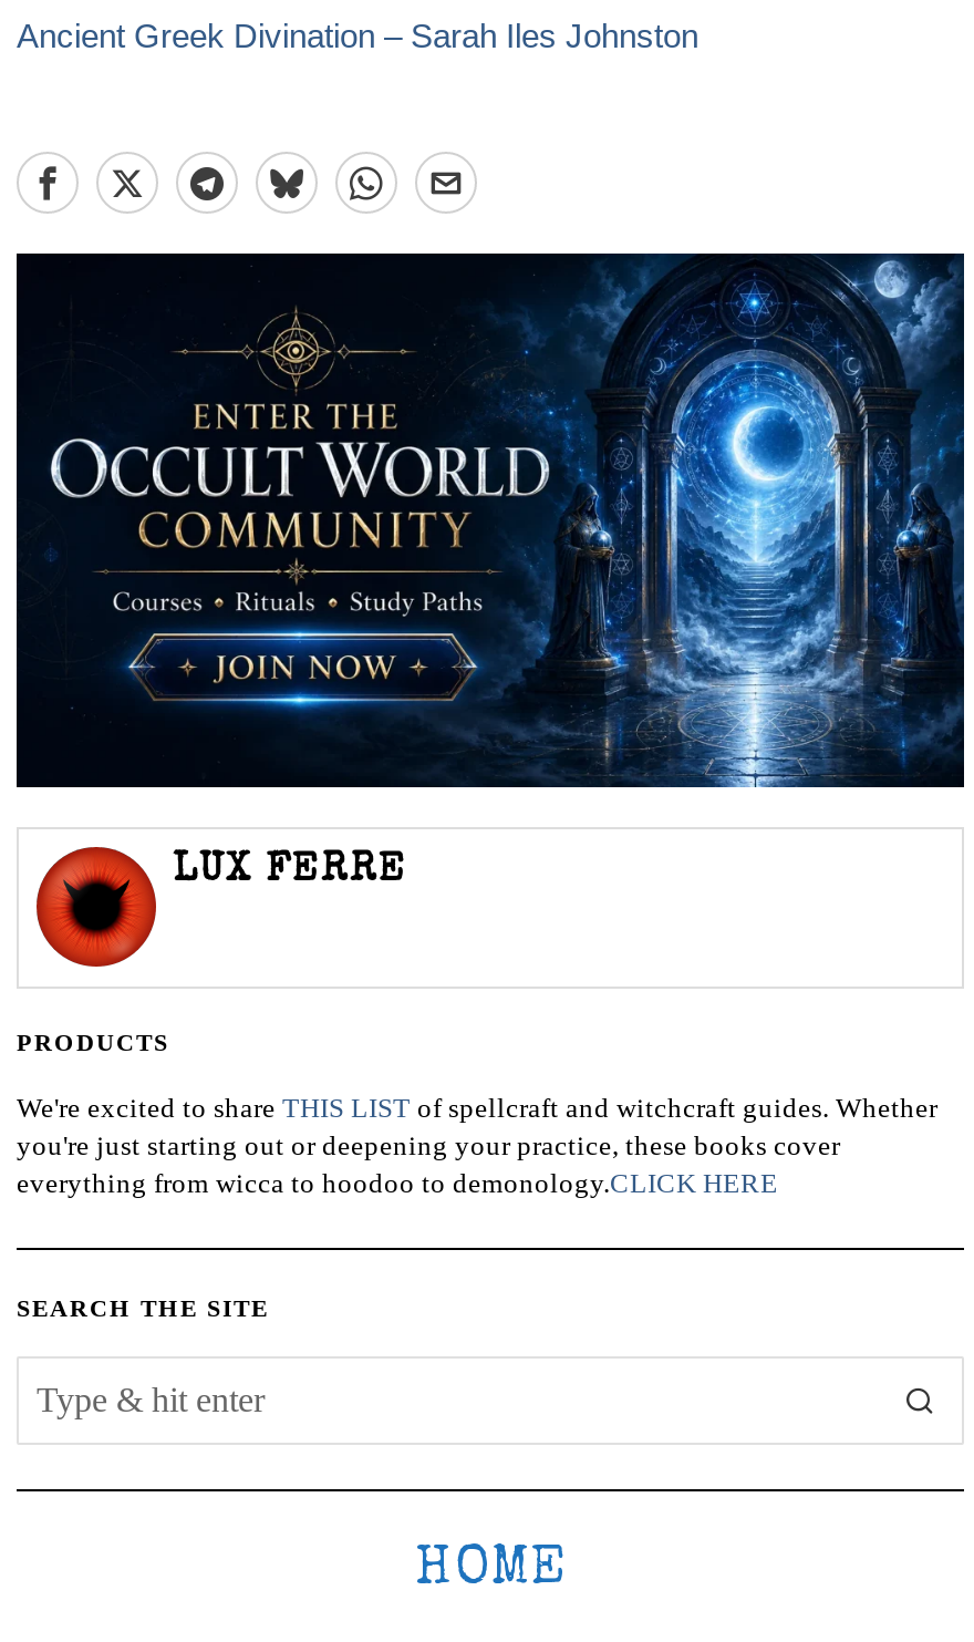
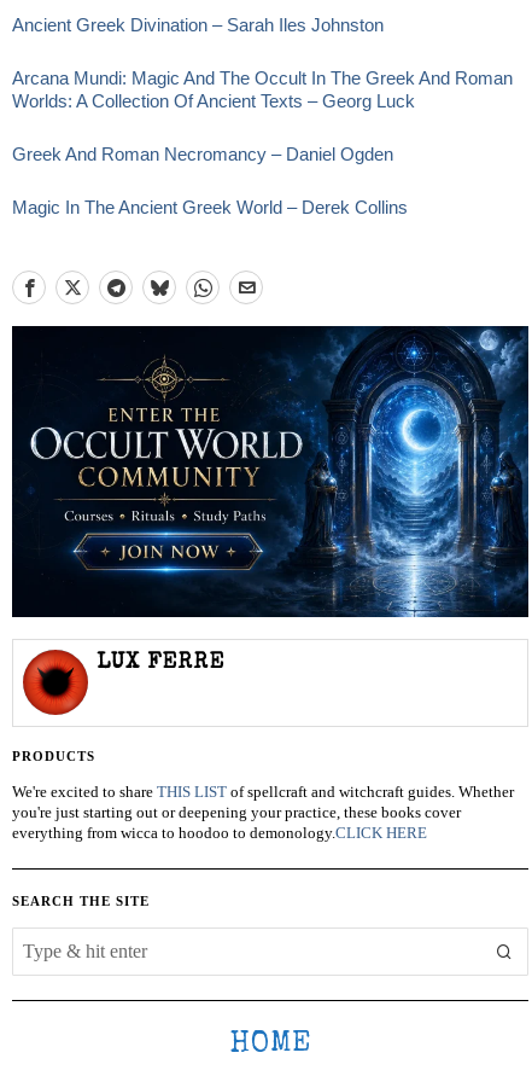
none -> [12,68,513,218] Arcana Mundi: Magic And The Occult In The Greek And Roman | Worlds: A Collection Of Ancient Texts – Georg Luck | Greek And Roman Necromancy – Daniel Ogden | Magic In The Ancient Greek World – Derek Collins

